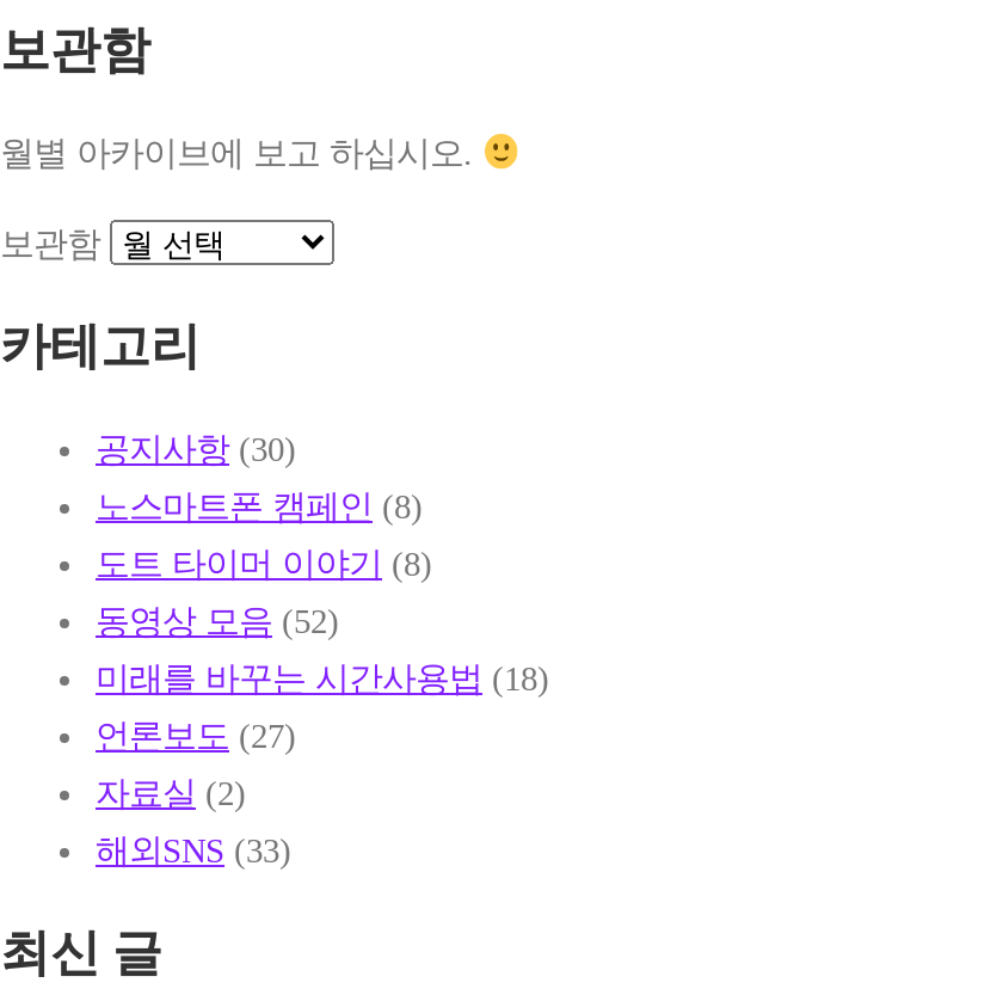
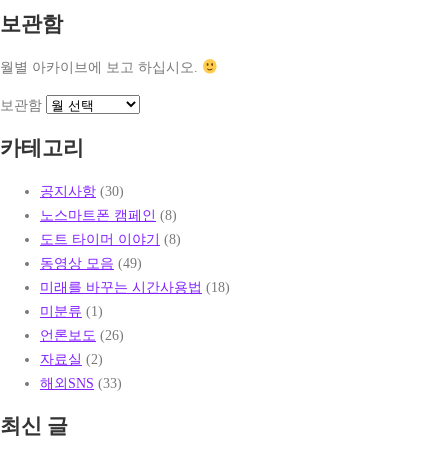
[96,603,339,641] 동영상 모음 (52) -> [40,255,142,271] 동영상 모음 (49)
[96,718,296,756] 언론보도 (27) -> [40,303,124,343] 미분류 (1) | 언론보도 (26)

